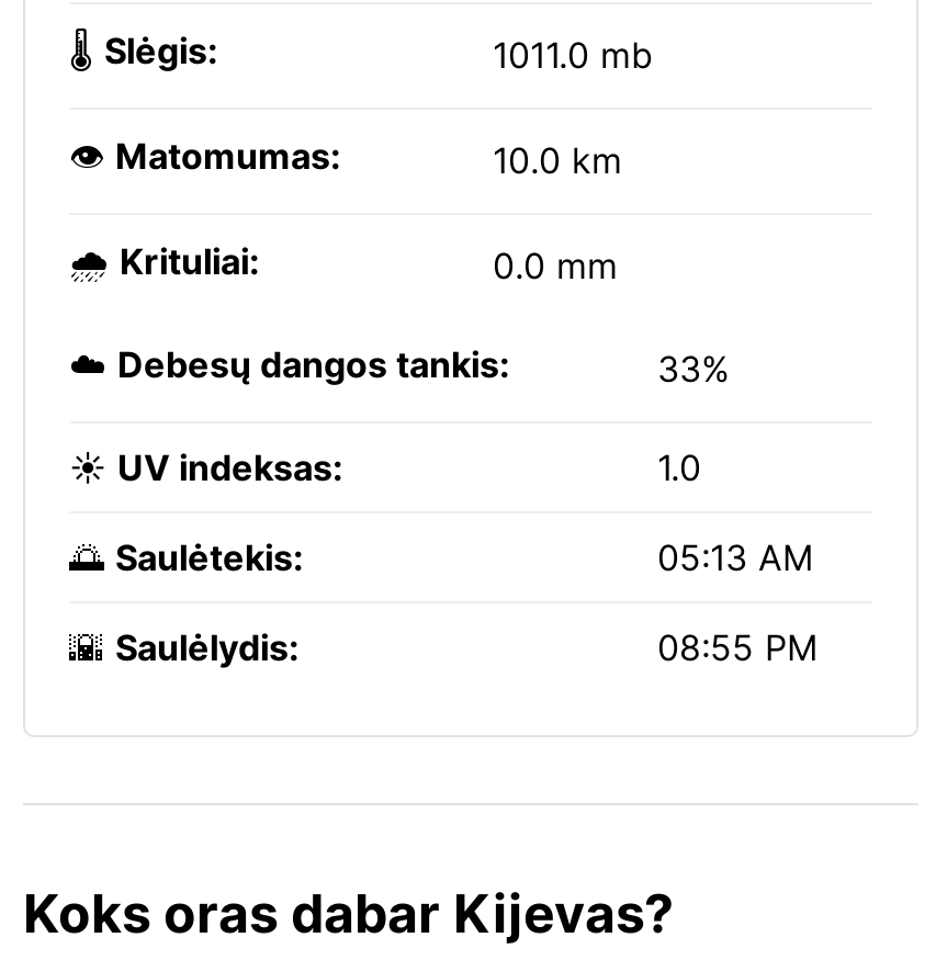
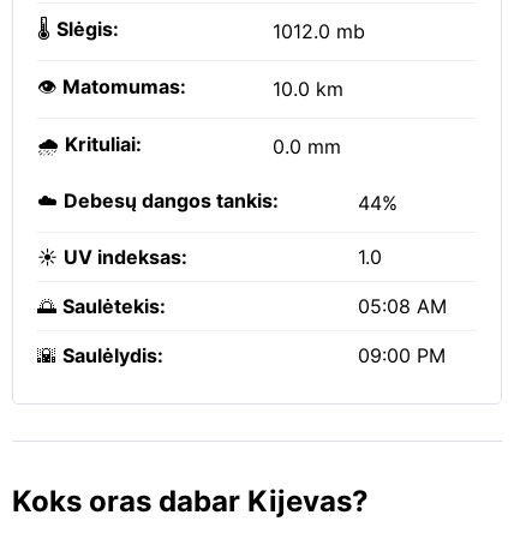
[493,33,653,77] 1011.0 mb -> [273,19,365,43] 1012.0 mb
[657,347,730,391] 33% -> [358,191,398,215] 44%
[657,535,813,579] 05:13 AM -> [358,294,447,318] 05:08 AM
[657,625,817,669] 08:55 PM -> [358,343,446,367] 09:00 PM

